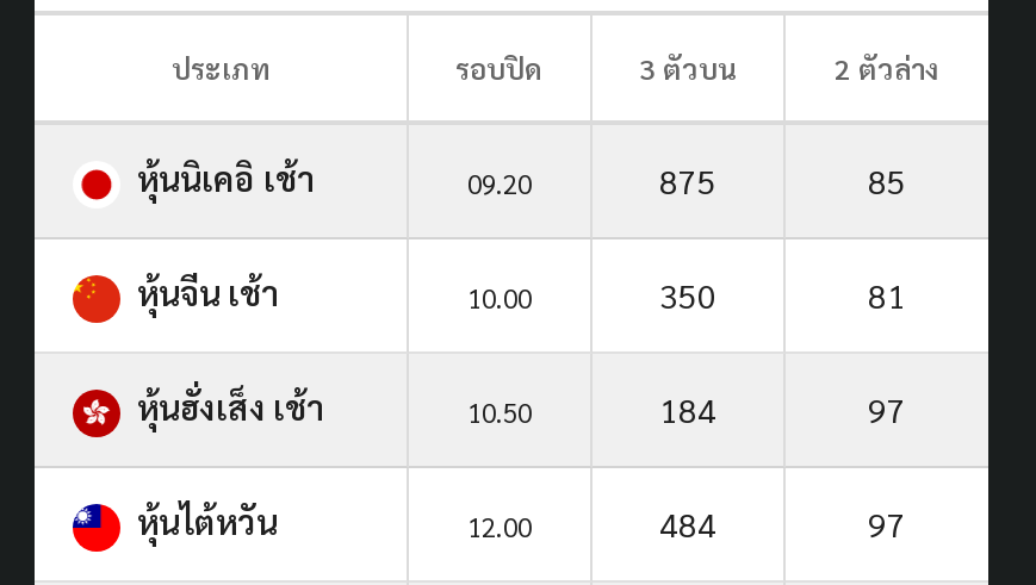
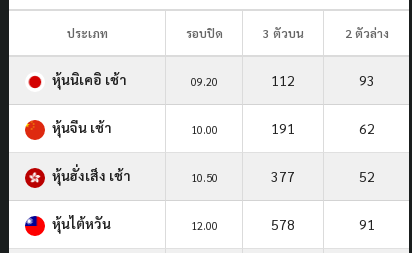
[659,158,716,201] 875 -> [271,71,295,89] 112
[868,158,906,201] 85 -> [358,71,374,89] 93
[659,272,716,315] 350 -> [271,119,295,137] 191
[868,272,906,315] 81 -> [358,119,374,137] 62
[659,387,716,430] 184 -> [271,167,295,185] 377
[868,387,906,430] 97 -> [358,167,374,185] 52
[659,501,716,544] 484 -> [271,215,295,233] 578
[868,501,906,544] 97 -> [358,215,374,233] 91

